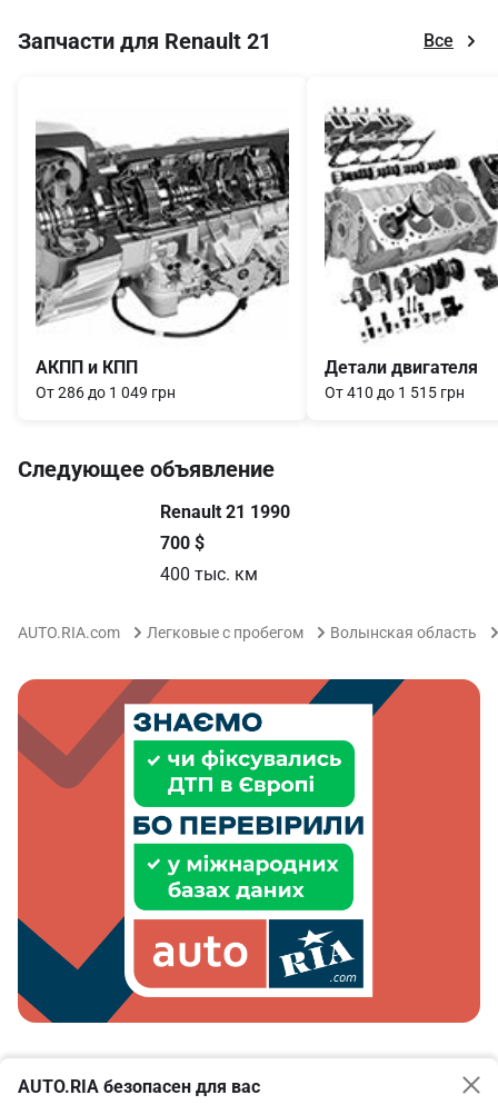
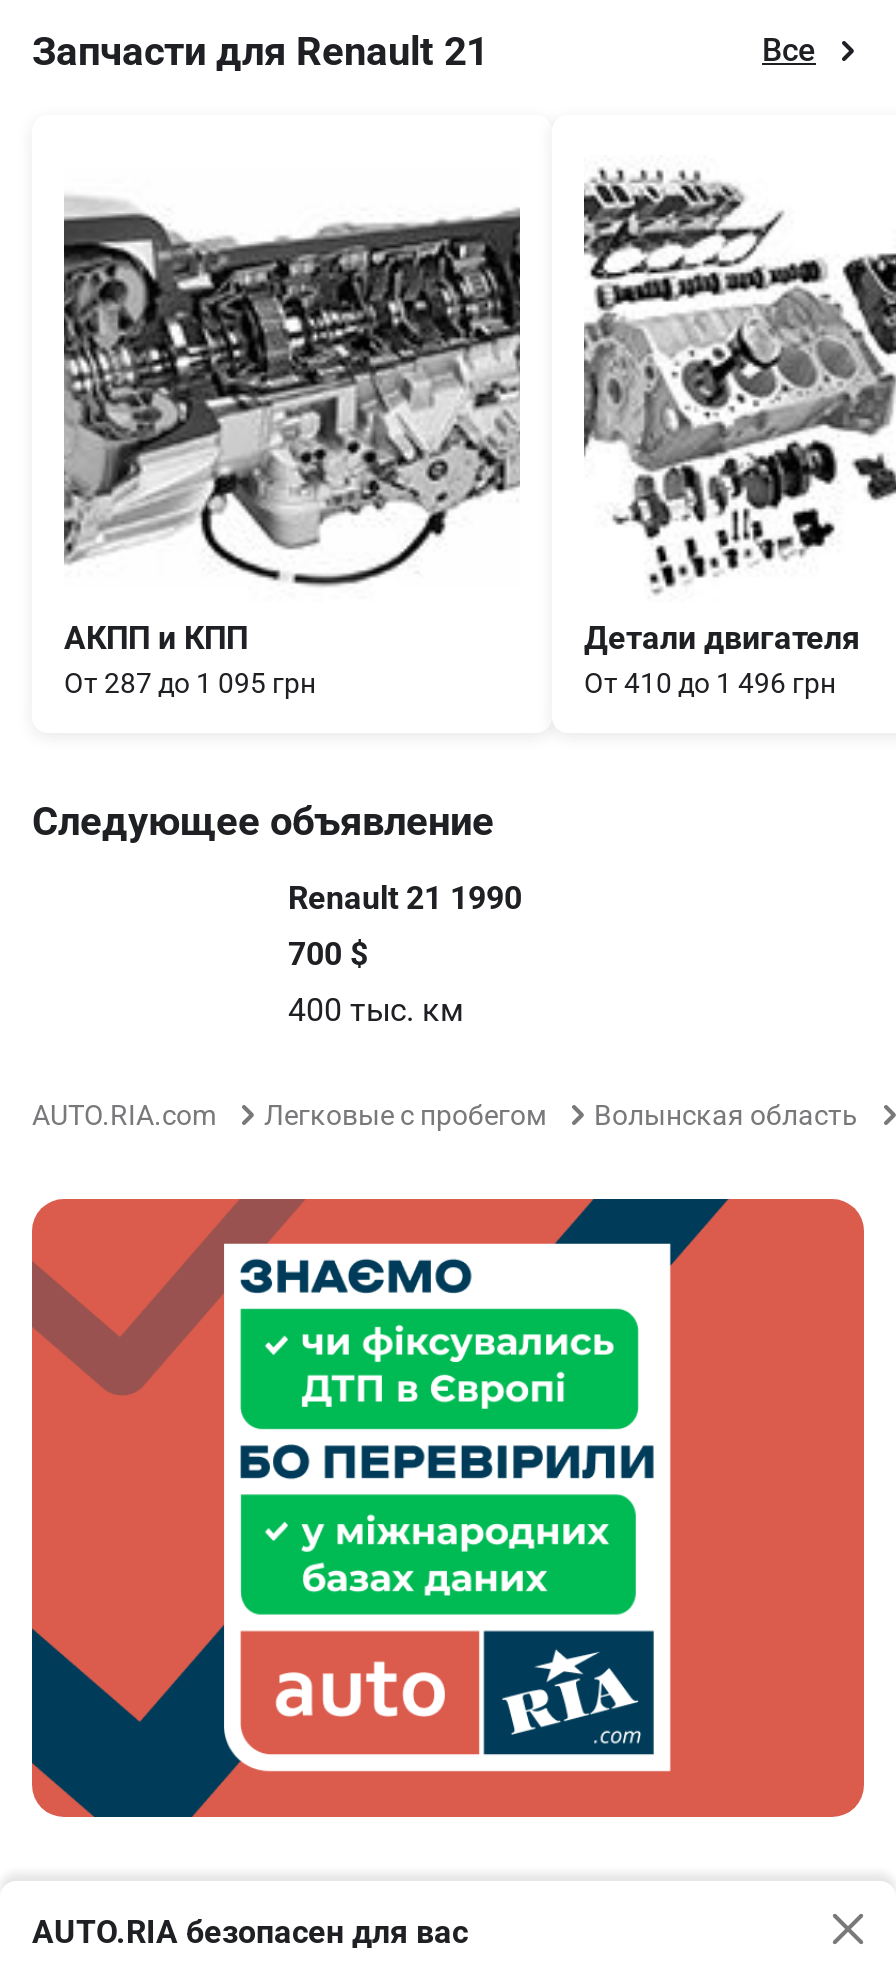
[36,384,176,401] От 286 до 1 049 грн -> [64,667,316,699] От 287 до 1 095 грн
[325,384,465,401] От 410 до 1 515 грн -> [584,667,836,699] От 410 до 1 496 грн

